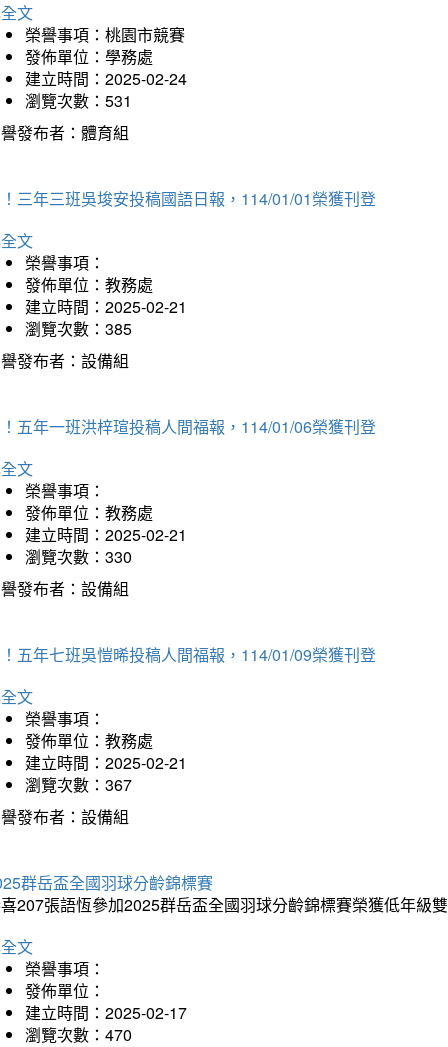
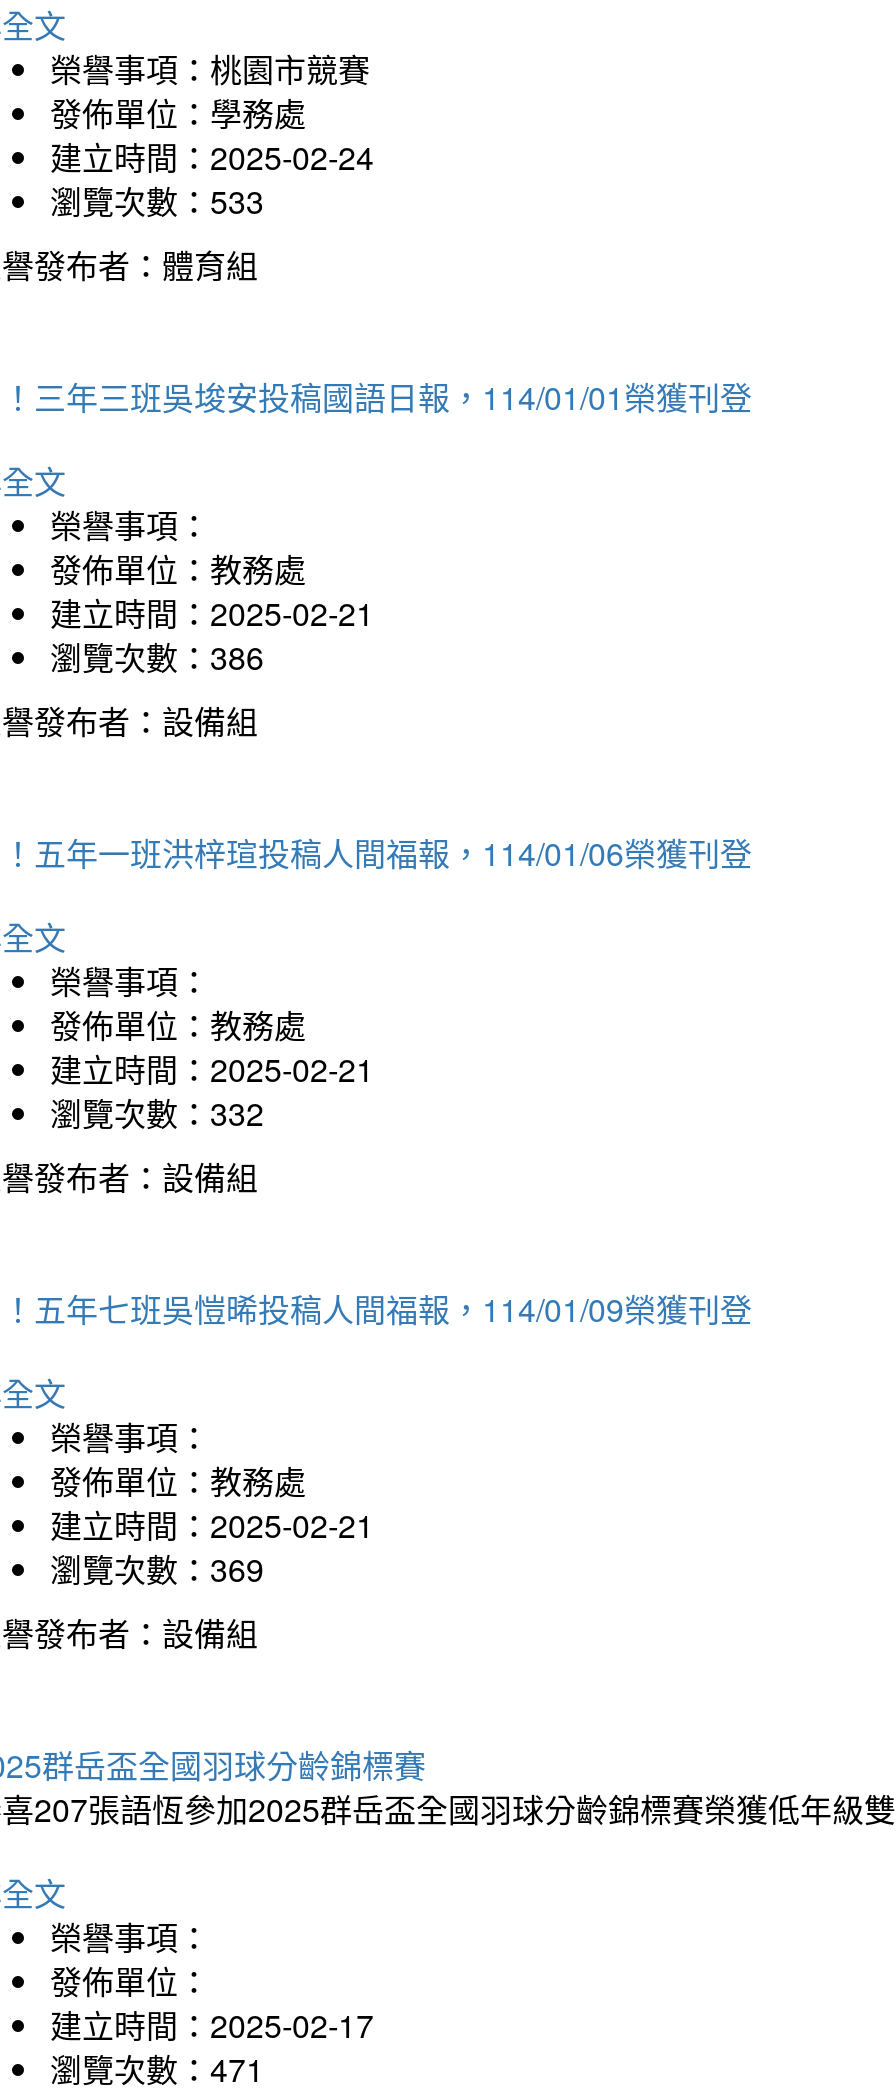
[25,89,132,112] 瀏覽次數：531 -> [50,178,264,224] 瀏覽次數：533
[25,317,132,340] 瀏覽次數：385 -> [50,634,264,680] 瀏覽次數：386
[25,545,132,568] 瀏覽次數：330 -> [50,1090,264,1136] 瀏覽次數：332
[25,773,132,796] 瀏覽次數：367 -> [50,1546,264,1592] 瀏覽次數：369
[25,1023,132,1046] 瀏覽次數：470 -> [50,2046,264,2092] 瀏覽次數：471

